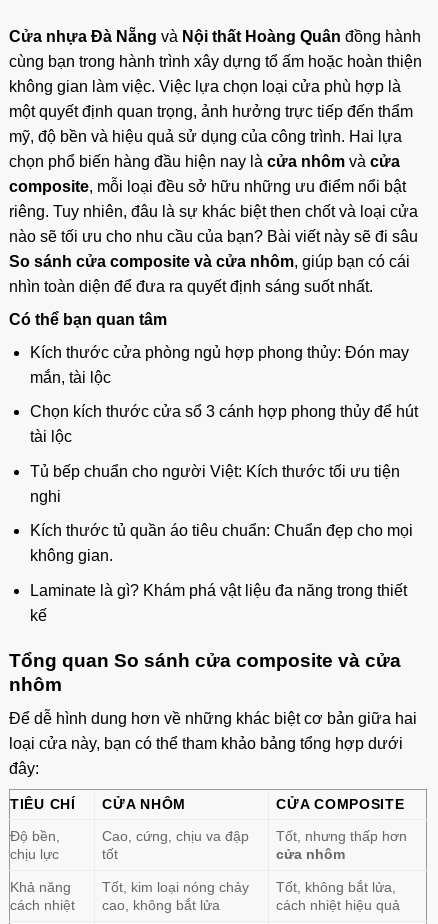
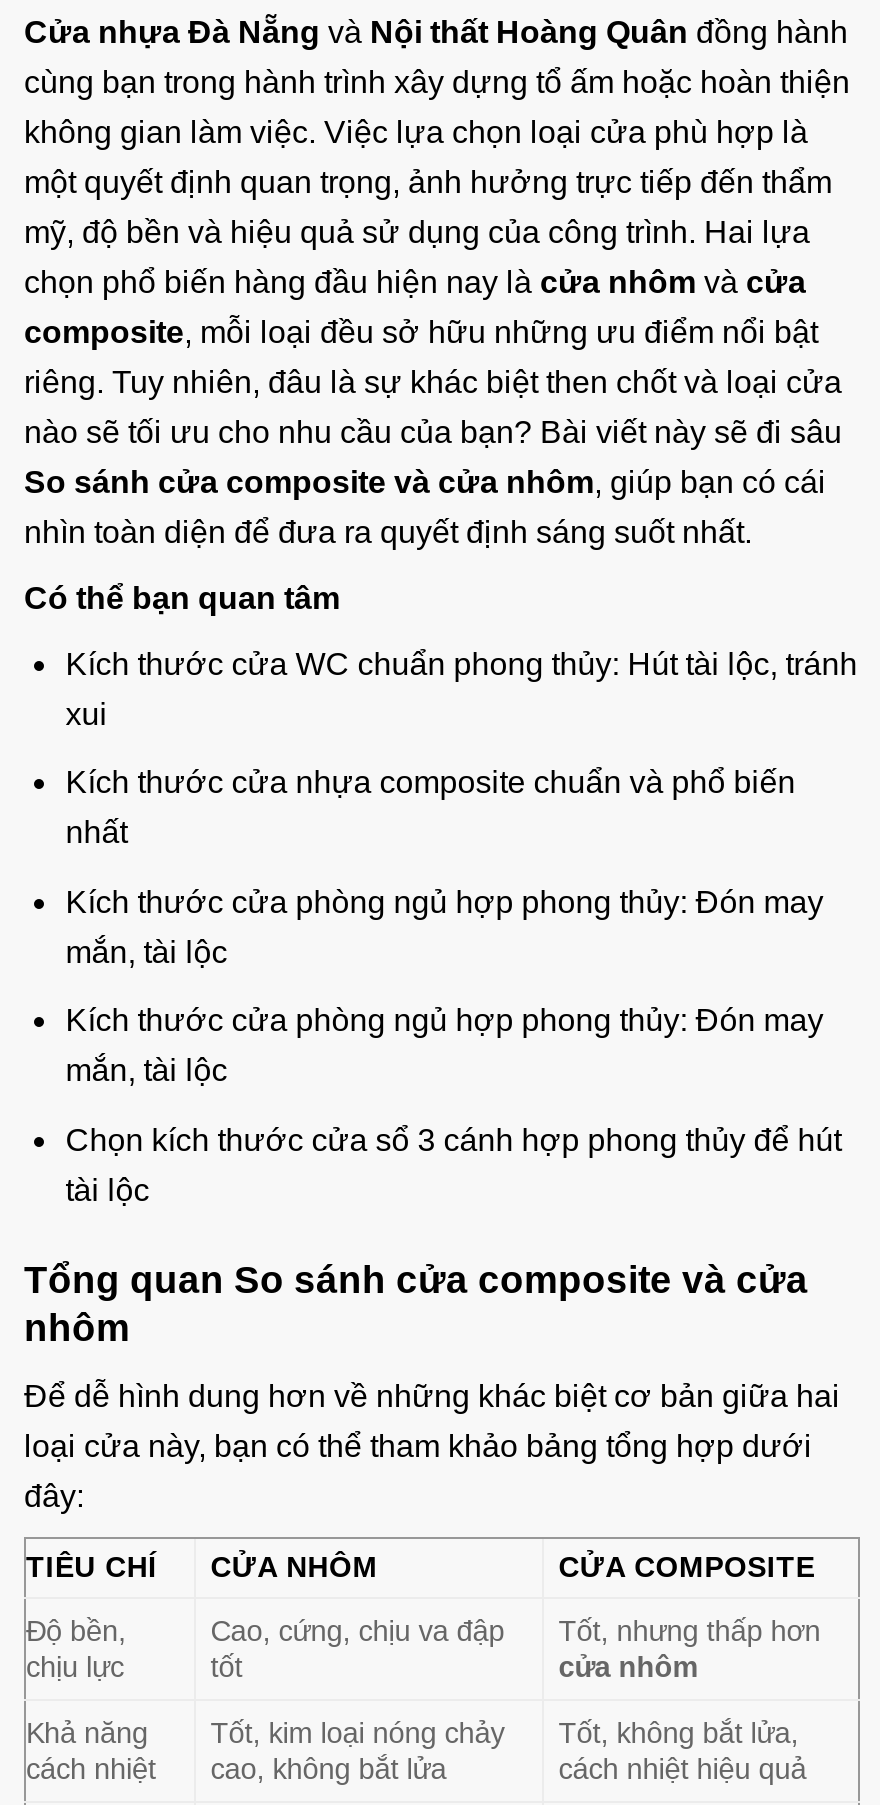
none -> [66,646,858,969] Kích thước cửa WC chuẩn phong thủy: Hút tài lộc, tránh | xui | Kích thước cửa nhựa composite chuẩn và phổ biến | nhất | Kích thước cửa phòng ngủ hợp phong thủy: Đón may | mắn, tài lộc
moved [30,344,418,445] -> [66,1004,842,1207]: Kích thước cửa phòng ngủ hợp phong thủy: Đón may | mắn, tài lộc | Chọn kích thước cửa sổ 3 cánh hợp phong thủy để hút | tài lộc
[30,463,413,624] Tủ bếp chuẩn cho người Việt: Kích thước tối ưu tiện | nghi | Kích thước tủ quần áo tiêu chuẩn: Chuẩn đẹp cho mọi | không gian. | Laminate là gì? Khám phá vật liệu đa năng trong thiết | kế -> none

